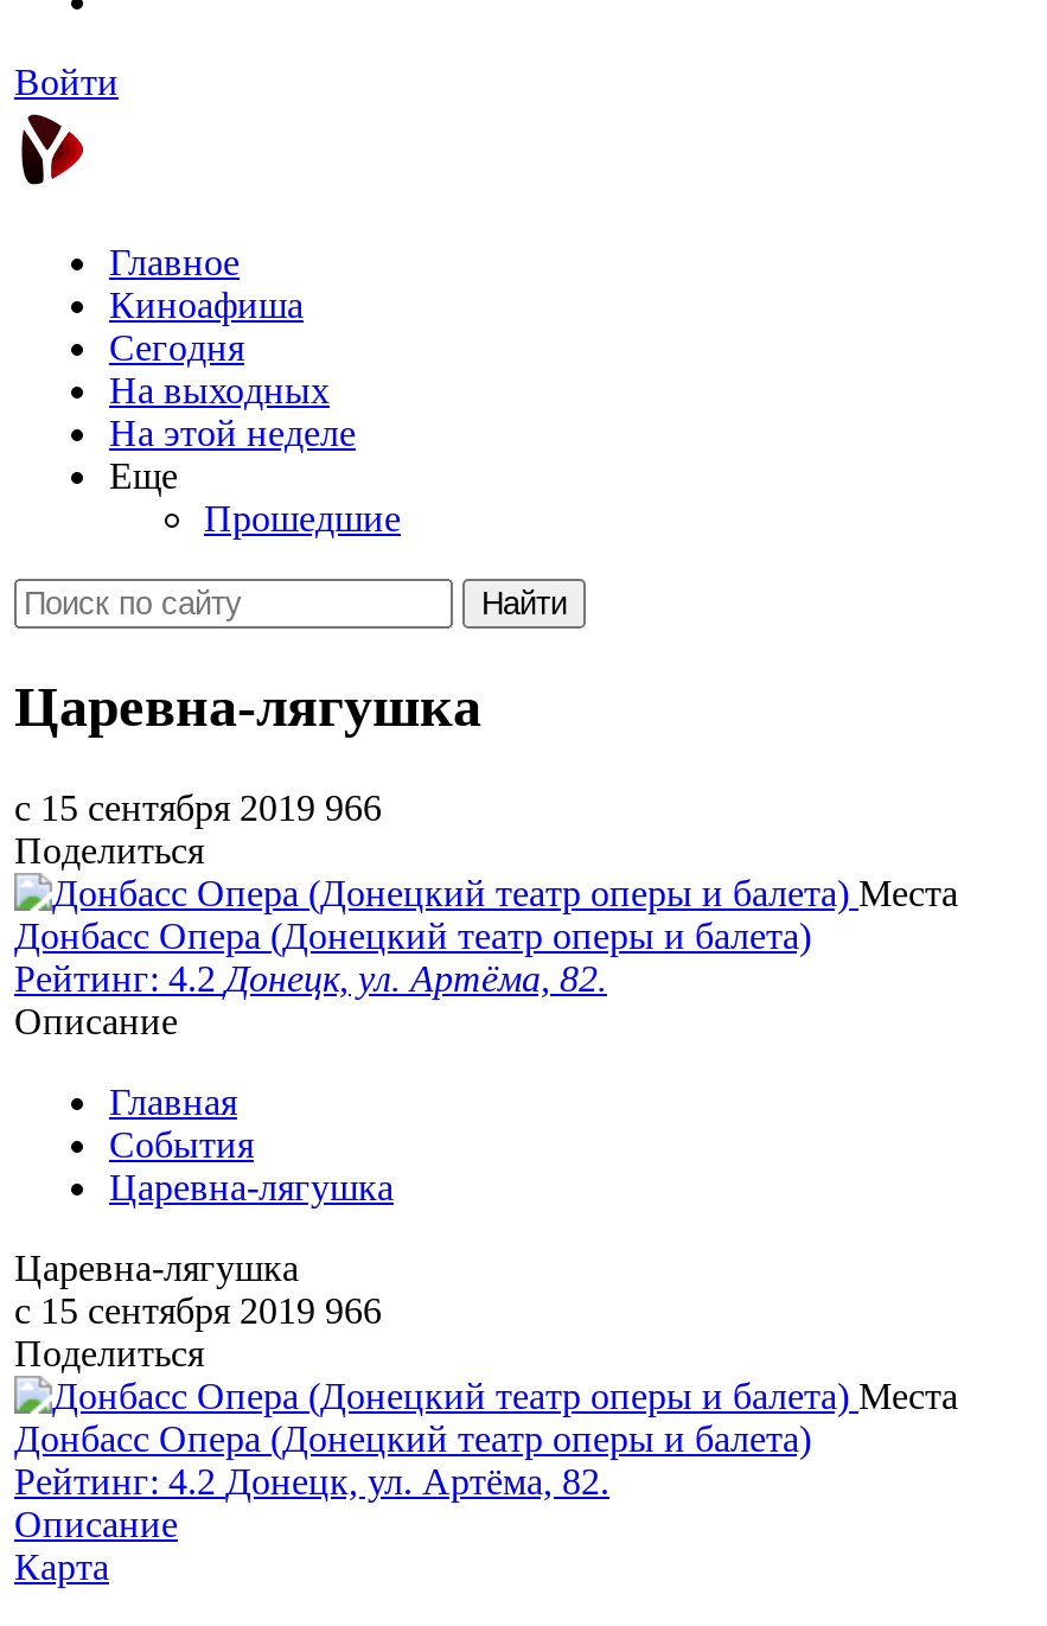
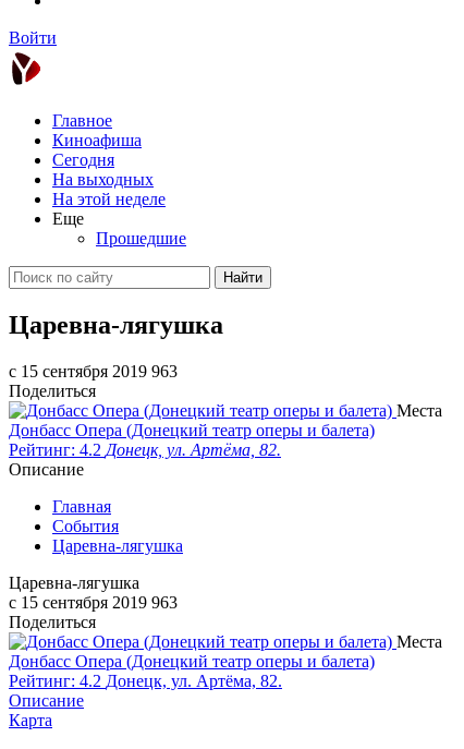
[14,787,382,827] c 15 сентября 2019 966 -> [9,362,178,380] c 15 сентября 2019 963
[14,1290,382,1330] c 15 сентября 2019 966 -> [9,593,178,611] c 15 сентября 2019 963

